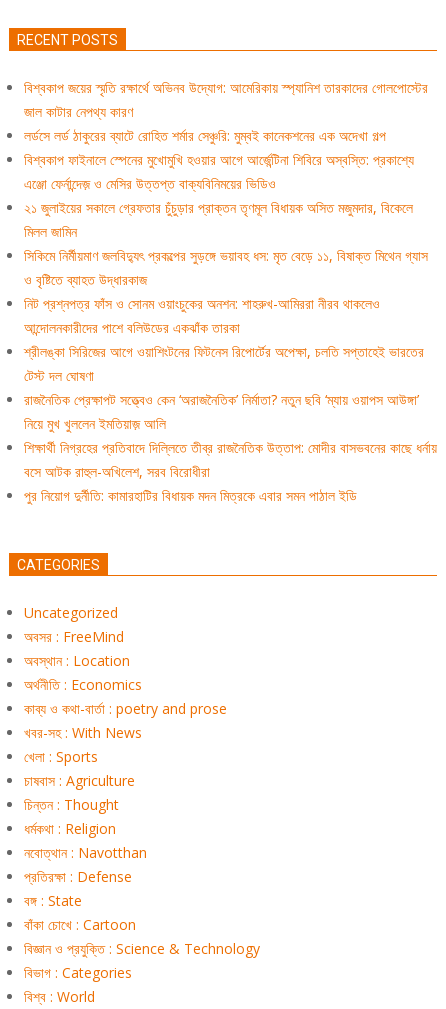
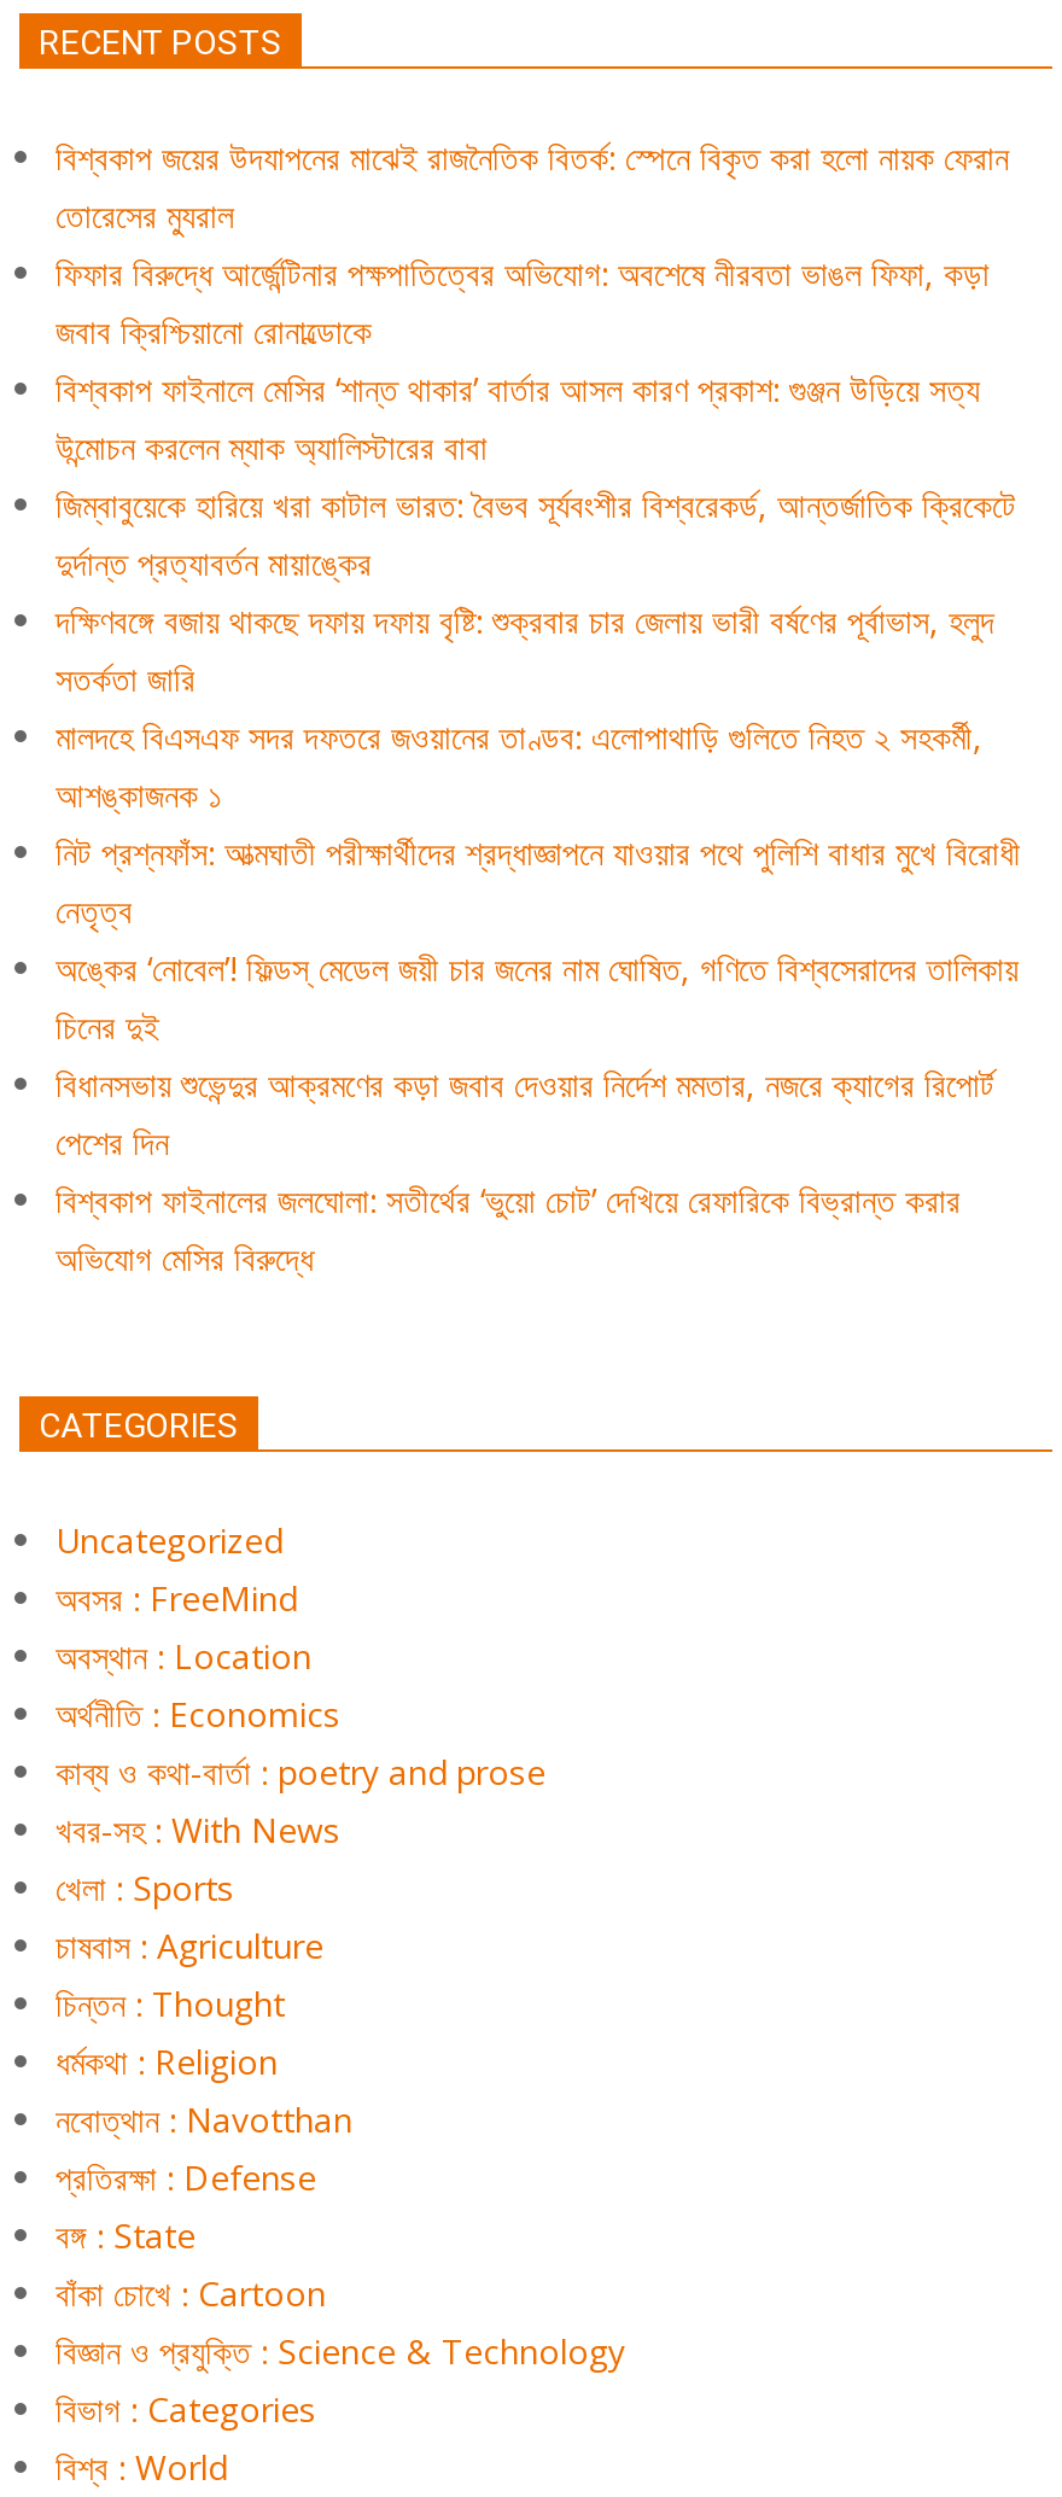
[24,78,437,505] বিশ্বকাপ জয়ের স্মৃতি রক্ষার্থে অভিনব উদ্যোগ: আমেরিকায় স্প্যানিশ তারকাদের গোলপোস্টের | জাল কাটার নেপথ্য কারণ | লর্ডসে লর্ড ঠাকুরের ব্যাটে রোহিত শর্মার সেঞ্চুরি: মুম্বই কানেকশনের এক অদেখা গল্প | বিশ্বকাপ ফাইনালে স্পেনের মুখোমুখি হওয়ার আগে আর্জেন্টিনা শিবিরে অস্বস্তি: প্রকাশ্যে | এঞ্জো ফের্নান্দেজ় ও মেসির উত্তপ্ত বাক্যবিনিময়ের ভিডিও | ২১ জুলাইয়ের সকালে গ্রেফতার চুঁচুড়ার প্রাক্তন তৃণমূল বিধায়ক অসিত মজুমদার, বিকেলে | মিলল জামিন | সিকিমে নির্মীয়মাণ জলবিদ্যুৎ প্রকল্পের সুড়ঙ্গে ভয়াবহ ধস: মৃত বেড়ে ১১, বিষাক্ত মিথেন গ্যাস | ও বৃষ্টিতে ব্যাহত উদ্ধারকাজ | নিট প্রশ্নপত্র ফাঁস ও সোনম ওয়াংচুকের অনশন: শাহরুখ-আমিররা নীরব থাকলেও | আন্দোলনকারীদের পাশে বলিউডের একঝাঁক তারকা | শ্রীলঙ্কা সিরিজের আগে ওয়াশিংটনের ফিটনেস রিপোর্টের অপেক্ষা, চলতি সপ্তাহেই ভারতের | টেস্ট দল ঘোষণা | রাজনৈতিক প্রেক্ষাপট সত্ত্বেও কেন ‘অরাজনৈতিক’ নির্মাতা? নতুন ছবি ‘ম্যায় ওয়াপস আউঙ্গা’ | নিয়ে মুখ খুললেন ইমতিয়াজ় আলি | শিক্ষার্থী নিগ্রহের প্রতিবাদে দিল্লিতে তীব্র রাজনৈতিক উত্তাপ: মোদীর বাসভবনের কাছে ধর্নায় | বসে আটক রাহুল-অখিলেশ, সরব বিরোধীরা | পুর নিয়োগ দুর্নীতি: কামারহাটির বিধায়ক মদন মিত্রকে এবার সমন পাঠাল ইডি -> [56,133,1021,1280] বিশ্বকাপ জয়ের উদযাপনের মাঝেই রাজনৈতিক বিতর্ক: স্পেনে বিকৃত করা হলো নায়ক ফেরান | তোরেসের ম্যুরাল | ফিফার বিরুদ্ধে আর্জেন্টিনার পক্ষপাতিত্বের অভিযোগ: অবশেষে নীরবতা ভাঙল ফিফা, কড়া | জবাব ক্রিশ্চিয়ানো রোনাল্ডোকে | বিশ্বকাপ ফাইনালে মেসির ‘শান্ত থাকার’ বার্তার আসল কারণ প্রকাশ: গুঞ্জন উড়িয়ে সত্য | উন্মোচন করলেন ম্যাক অ্যালিস্টারের বাবা | জিম্বাবুয়েকে হারিয়ে খরা কাটাল ভারত: বৈভব সূর্যবংশীর বিশ্বরেকর্ড, আন্তর্জাতিক ক্রিকেটে | দুর্দান্ত প্রত্যাবর্তন মায়াঙ্কের | দক্ষিণবঙ্গে বজায় থাকছে দফায় দফায় বৃষ্টি: শুক্রবার চার জেলায় ভারী বর্ষণের পূর্বাভাস, হলুদ | সতর্কতা জারি | মালদহে বিএসএফ সদর দফতরে জওয়ানের তাণ্ডব: এলোপাথাড়ি গুলিতে নিহত ২ সহকর্মী, | আশঙ্কাজনক ১ | নিট প্রশ্নফাঁস: আত্মঘাতী পরীক্ষার্থীদের শ্রদ্ধাজ্ঞাপনে যাওয়ার পথে পুলিশি বাধার মুখে বিরোধী | নেতৃত্ব | অঙ্কের ‘নোবেল’! ফিল্ডস্‌ মেডেল জয়ী চার জনের নাম ঘোষিত, গণিতে বিশ্বসেরাদের তালিকায় | চিনের দুই | বিধানসভায় শুভেন্দুর আক্রমণের কড়া জবাব দেওয়ার নির্দেশ মমতার, নজরে ক্যাগের রিপোর্ট | পেশের দিন | বিশ্বকাপ ফাইনালের জলঘোলা: সতীর্থের ‘ভুয়ো চোট’ দেখিয়ে রেফারিকে বিভ্রান্ত করার | অভিযোগ মেসির বিরুদ্ধে

